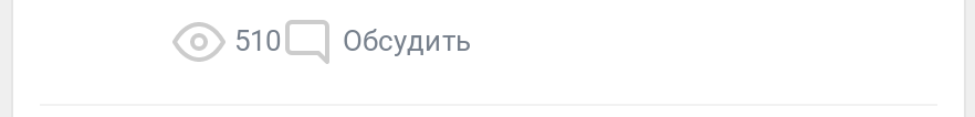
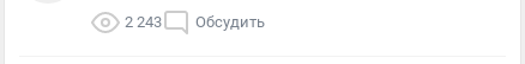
[234,23,471,57] 510 Обсудить -> [125,13,265,30] 2 243 Обсудить

